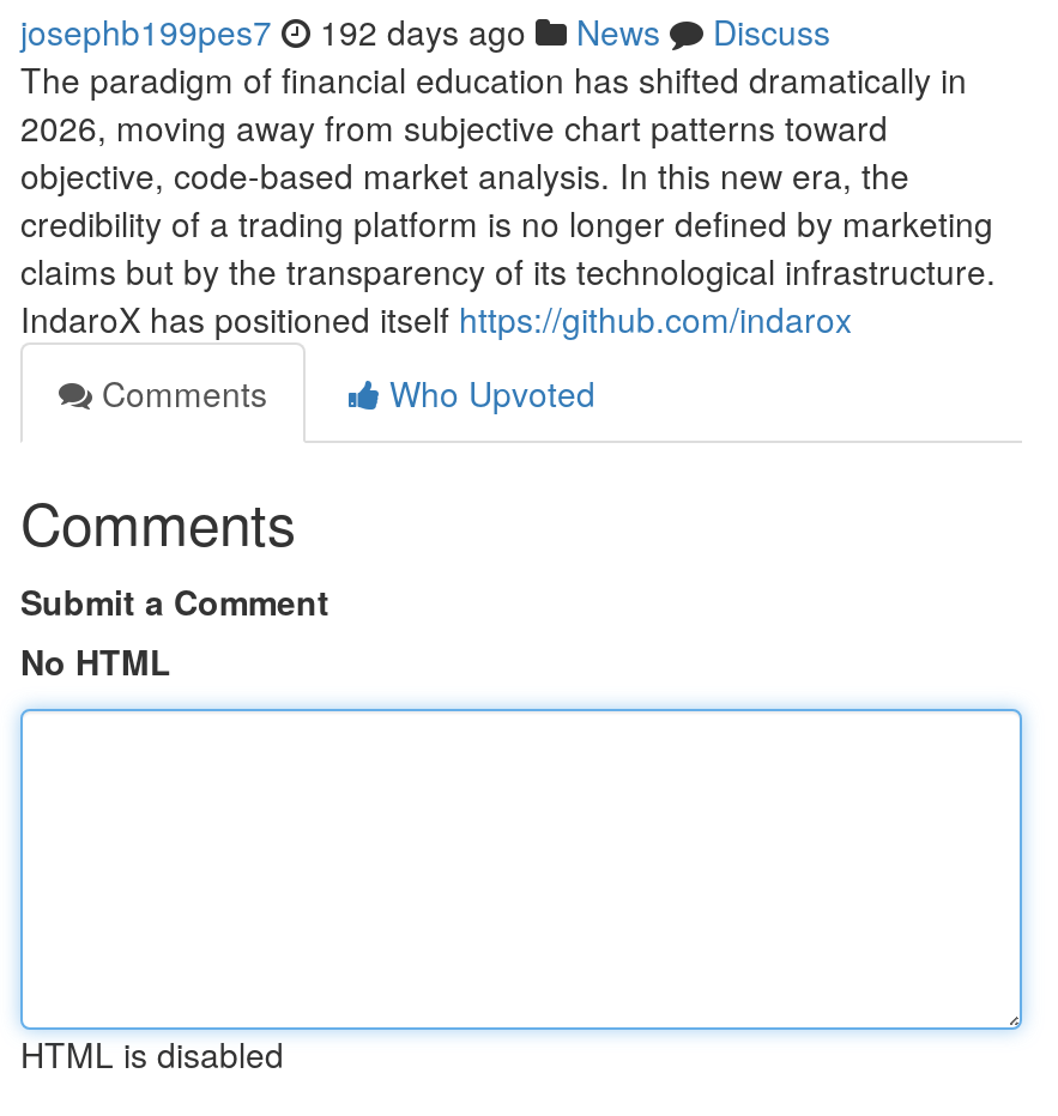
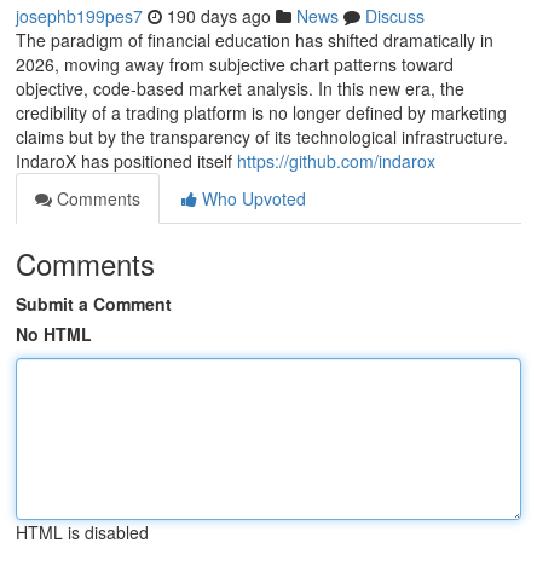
[20,7,830,55] josephb199pes7 192 days ago News Discuss -> [16,4,425,28] josephb199pes7 190 days ago News Discuss

